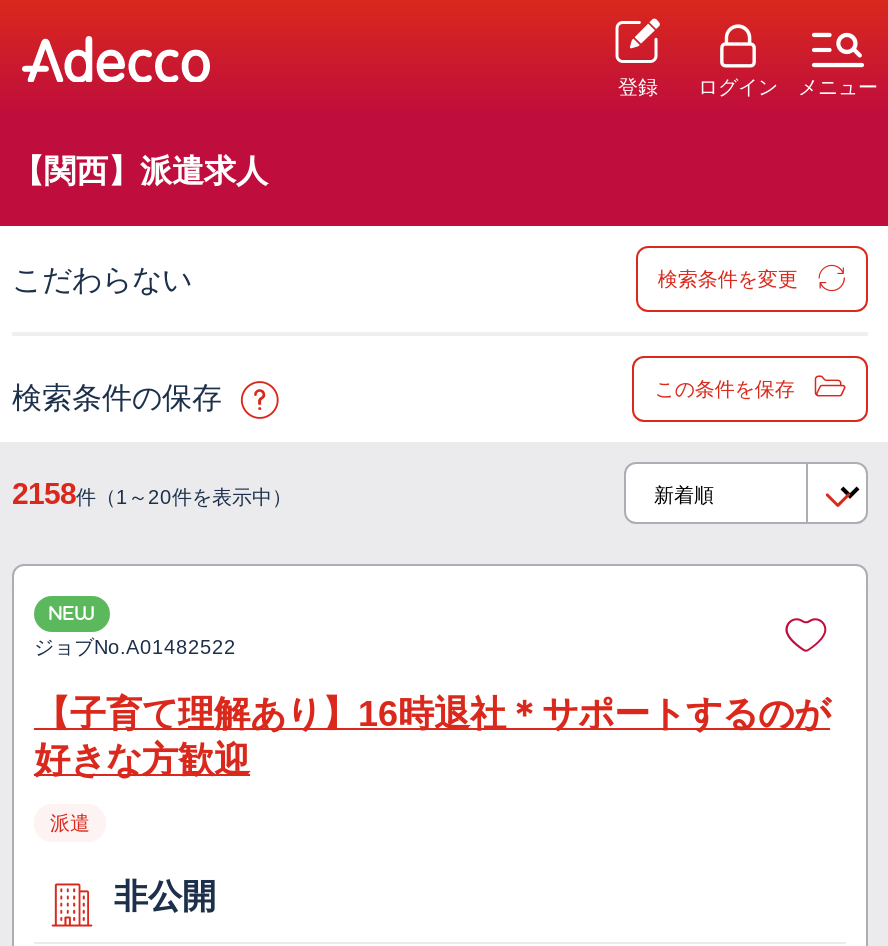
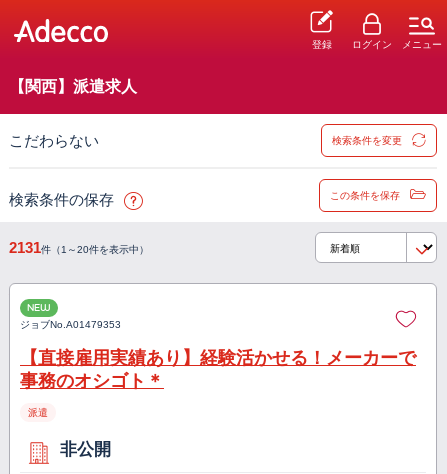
[12,476,292,510] 2158件（1～20件を表示中） -> [9,239,149,256] 2131件（1～20件を表示中）
[34,637,236,659] ジョブNo. A01482522 -> [20,319,121,330] ジョブNo. A01479353
[34,695,830,781] 【子育て理解あり】16時退社＊サポートするのが | 好きな方歓迎 -> [20,348,416,391] 【直接雇用実績あり】経験活かせる！メーカーで | 事務のオシゴト＊

